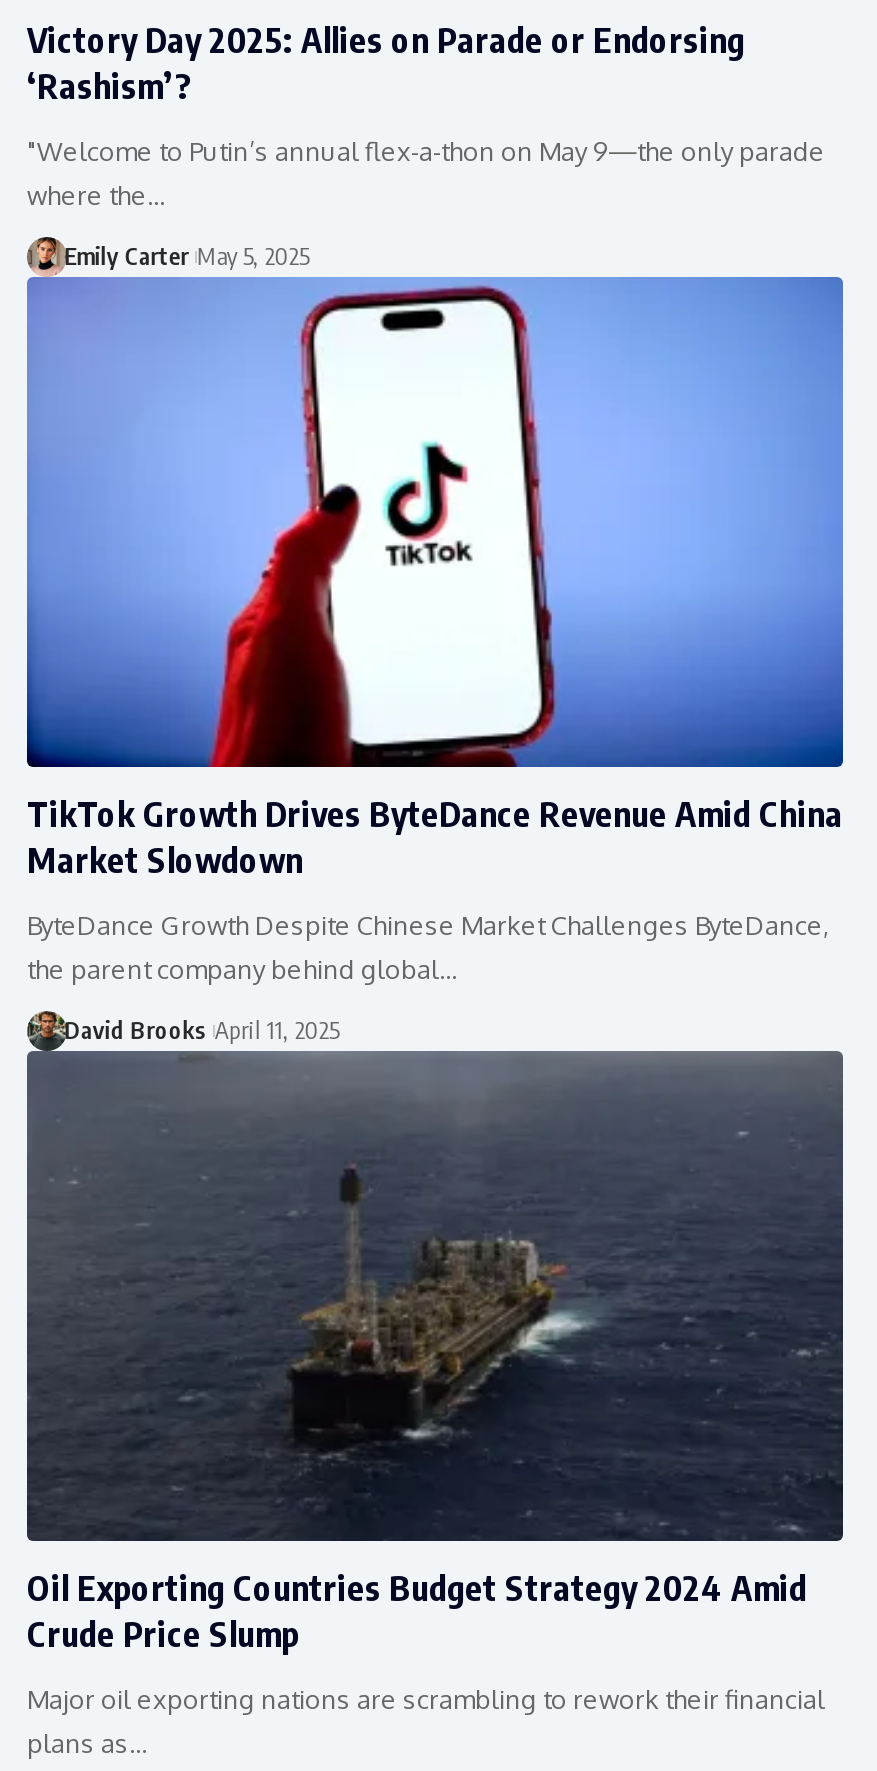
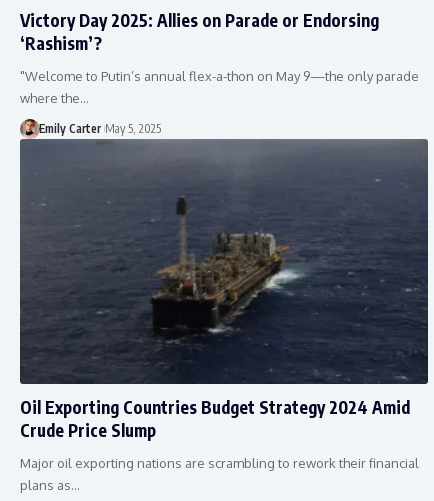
[25,275,845,1045] [image] | TikTok Growth Drives ByteDance Revenue Amid China | Market Slowdown | ByteDance Growth Despite Chinese Market Challenges ByteDance, | the parent company behind global… | David Brooks April 11, 2025 -> none

